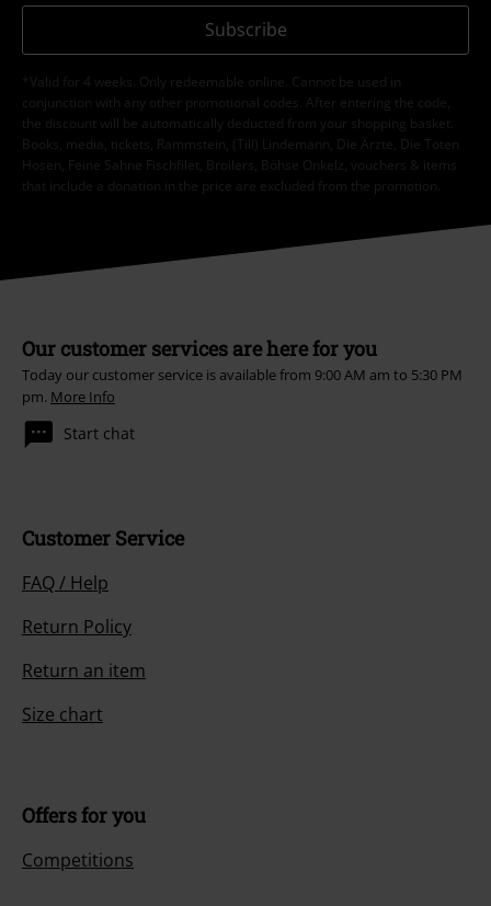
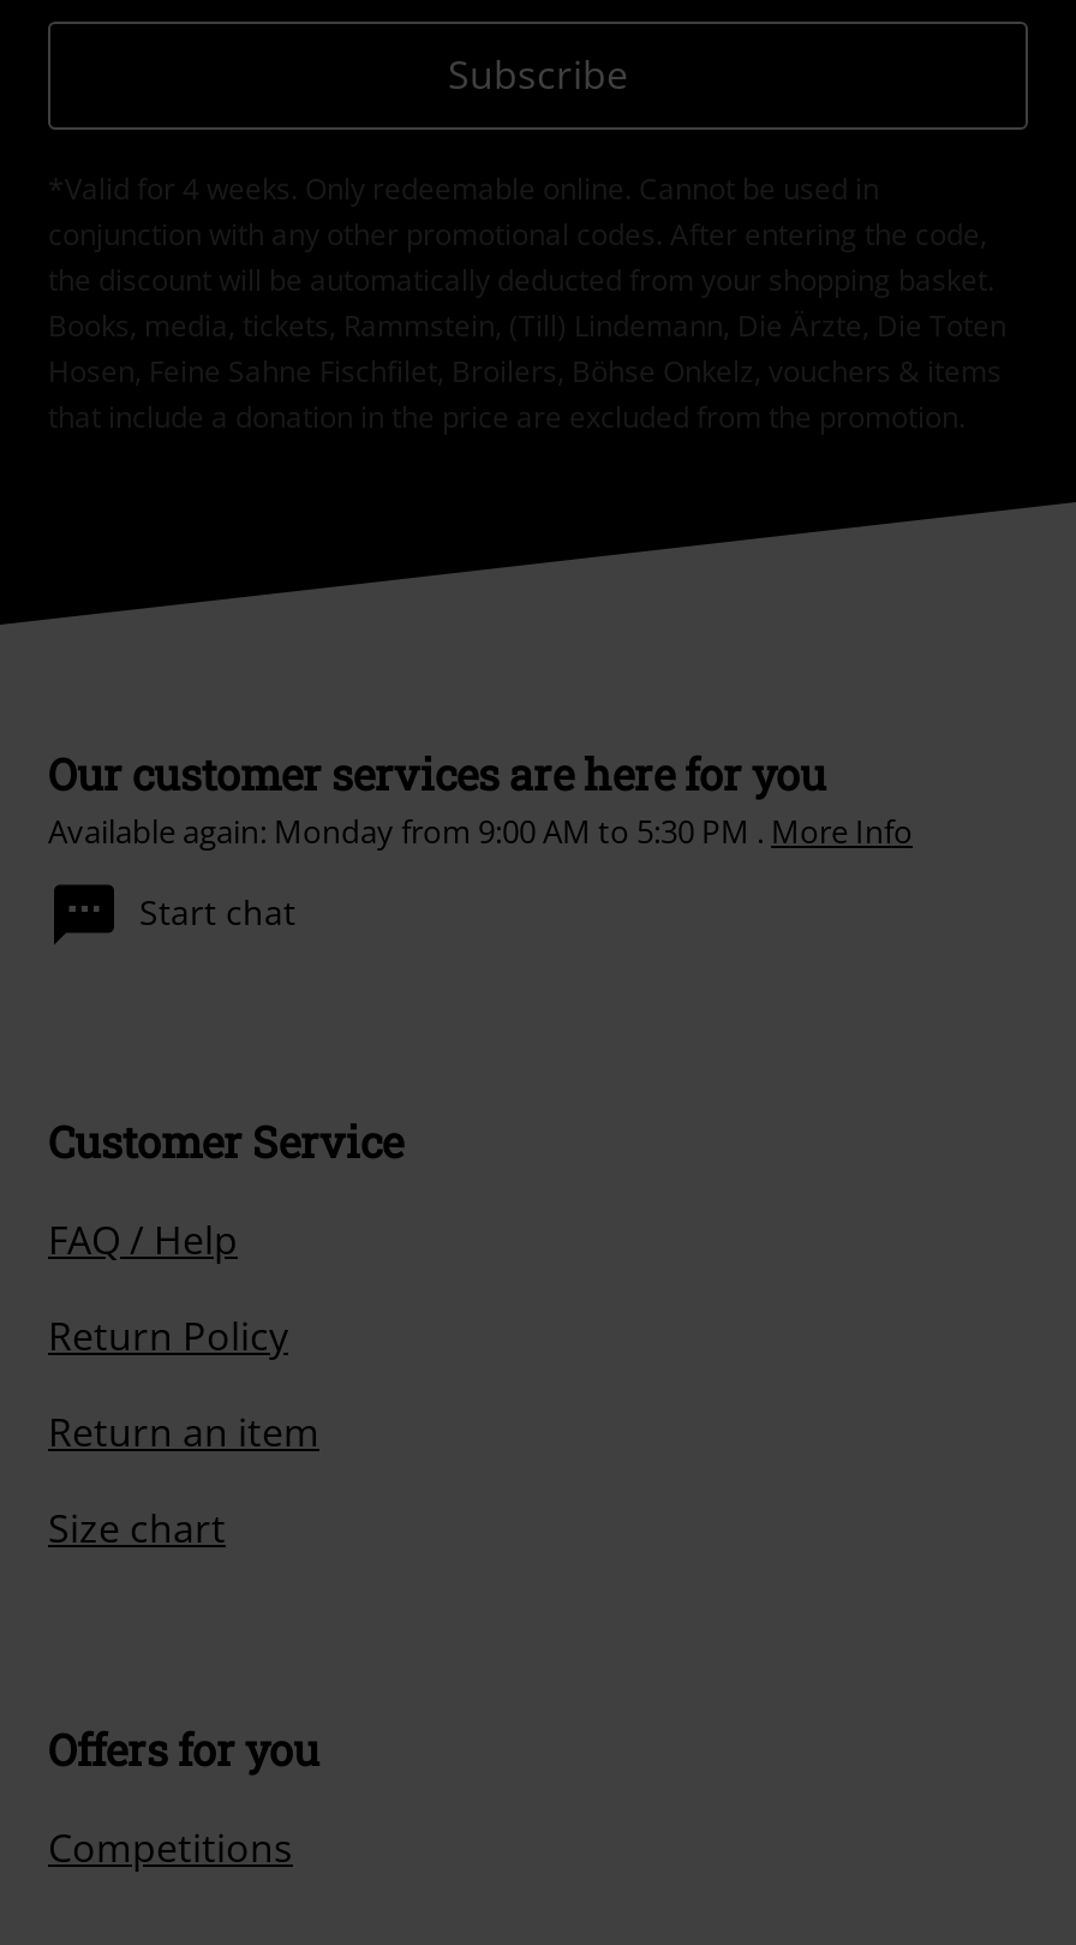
[22,365,463,407] Today our customer service is available from 9:00 AM am to 5:30 PM | pm. More Info -> [48,811,913,854] Available again: Monday from 9:00 AM to 5:30 PM . More Info

